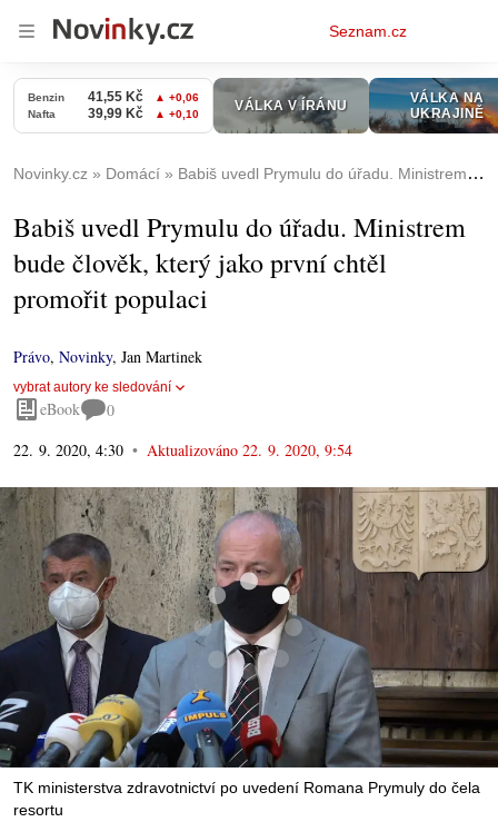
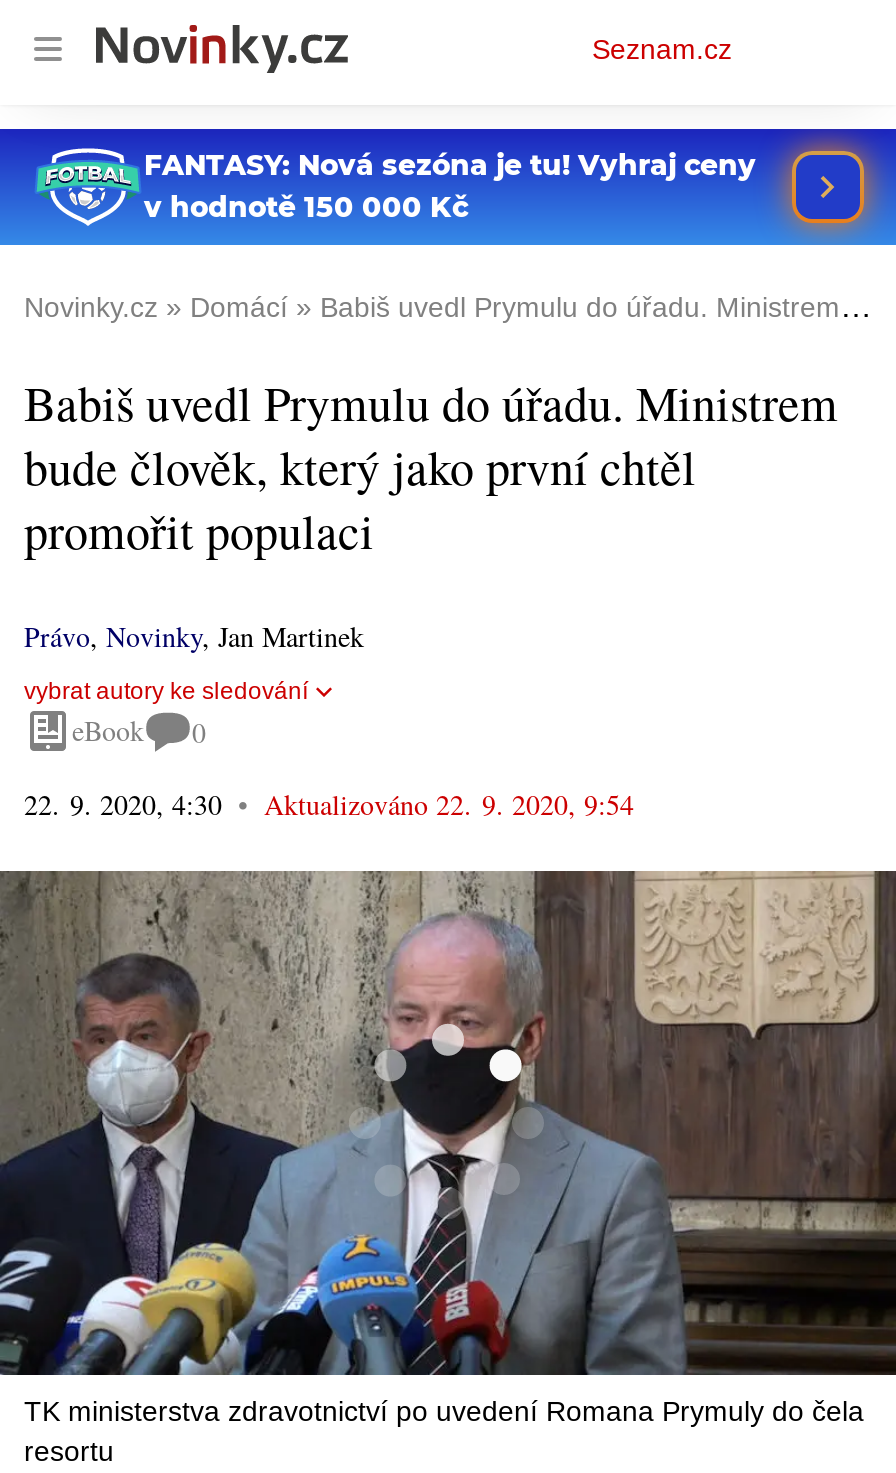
[3,76,495,139] [image] -> [6,127,890,247] [image]

